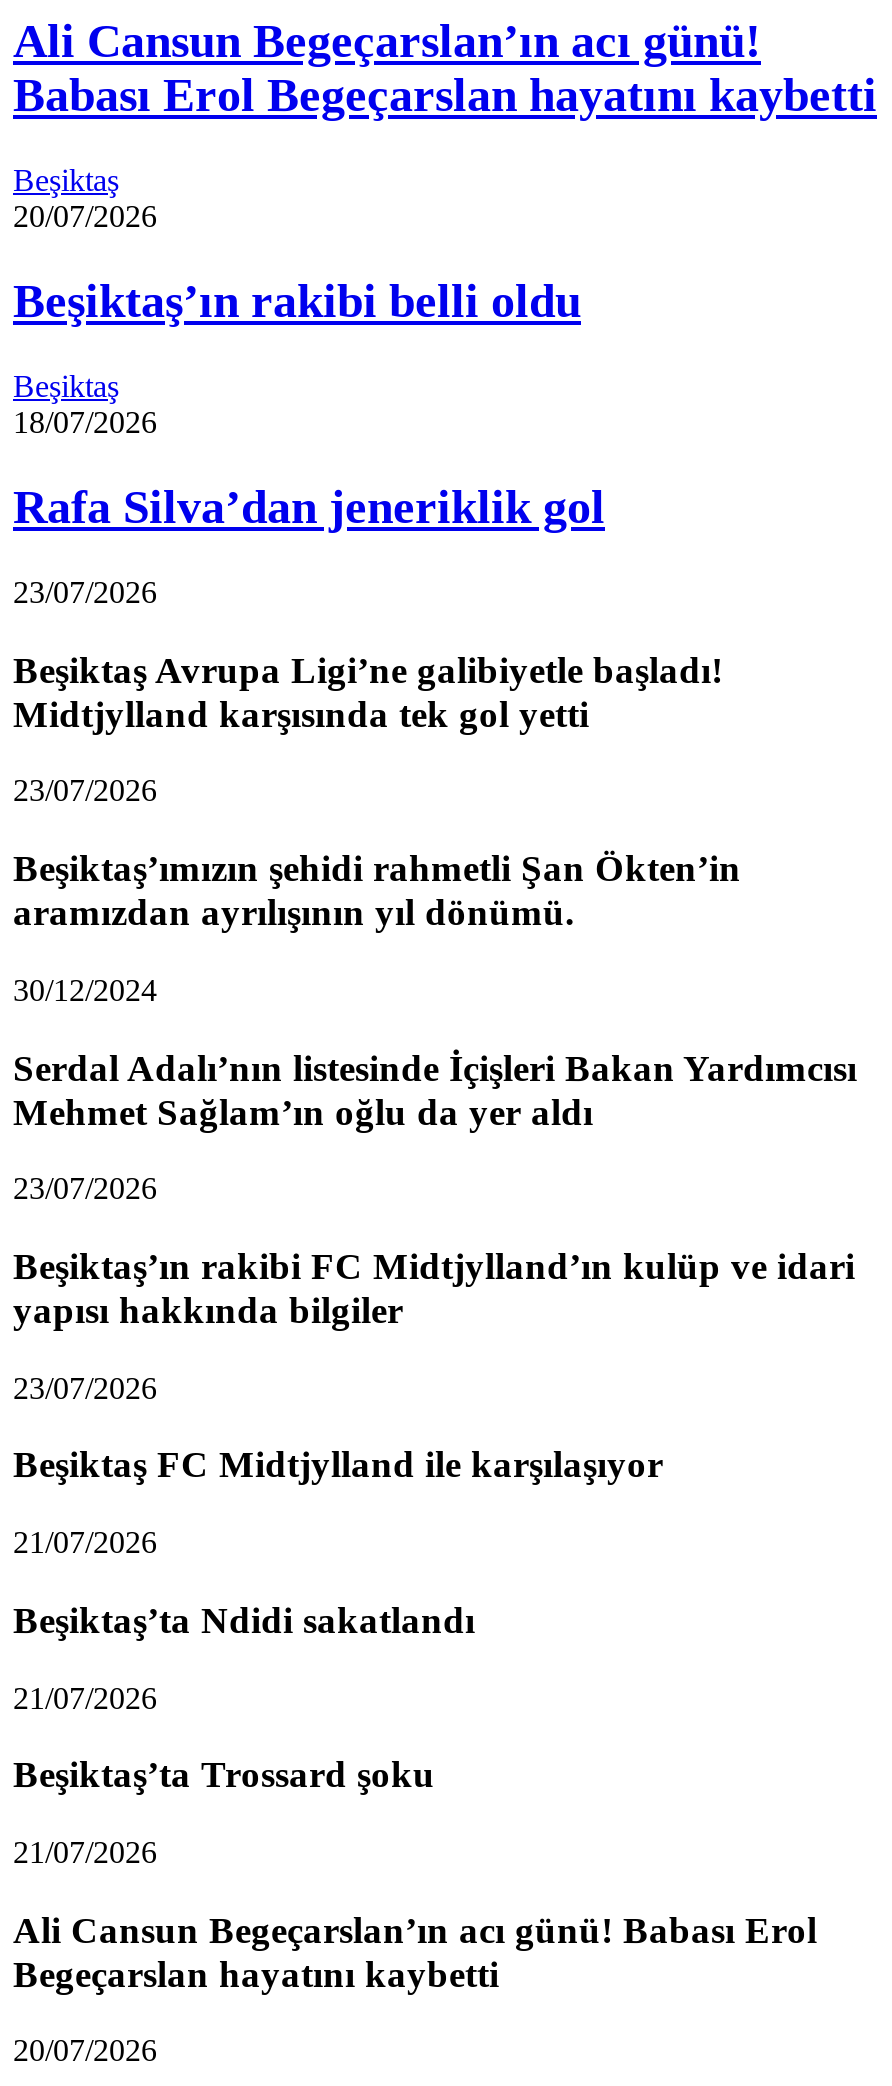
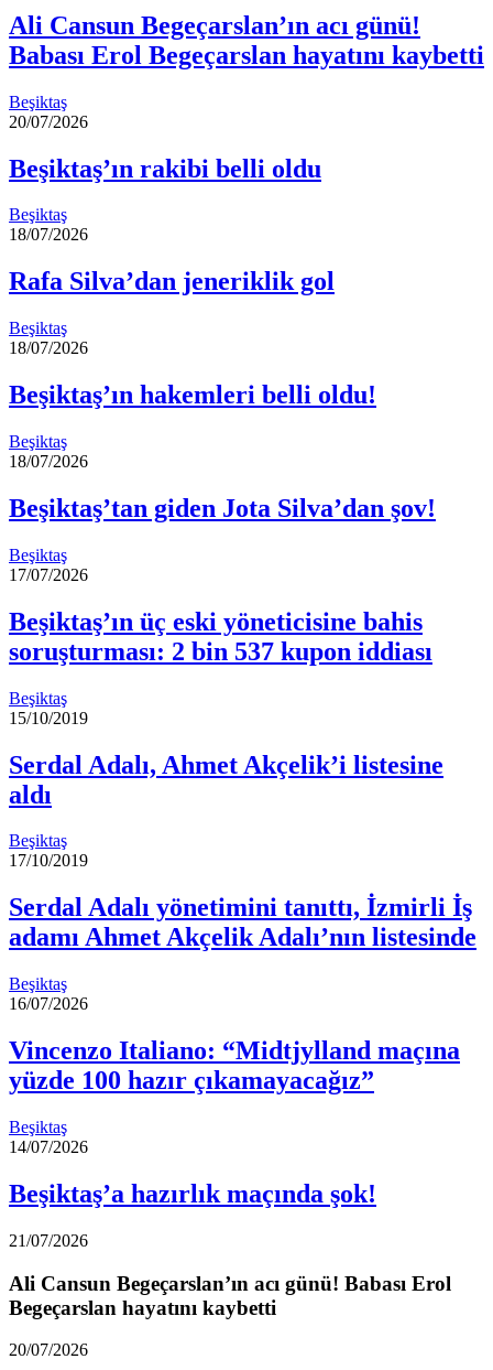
[13,574,157,608] 23/07/2026 -> [9,319,88,357] Beşiktaş | 18/07/2026
[13,648,723,734] Beşiktaş Avrupa Ligi’ne galibiyetle başladı! | Midtjylland karşısında tek gol yetti -> [9,380,376,409] Beşiktaş’ın hakemleri belli oldu!
[13,773,157,807] 23/07/2026 -> [9,432,88,471] Beşiktaş | 18/07/2026
[13,847,741,933] Beşiktaş’ımızın şehidi rahmetli Şan Ökten’in | aramızdan ayrılışının yıl dönümü. -> [9,494,436,522] Beşiktaş’tan giden Jota Silva’dan şov!
[13,972,157,1006] 30/12/2024 -> [9,545,88,584] Beşiktaş | 17/07/2026
[13,1046,857,1132] Serdal Adalı’nın listesinde İçişleri Bakan Yardımcısı | Mehmet Sağlam’ın oğlu da yer aldı -> [9,607,432,665] Beşiktaş’ın üç eski yöneticisine bahis | soruşturması: 2 bin 537 kupon iddiası
[13,1171,157,1205] 23/07/2026 -> [9,689,88,727] Beşiktaş | 15/10/2019
[13,1244,855,1330] Beşiktaş’ın rakibi FC Midtjylland’ın kulüp ve idari | yapısı hakkında bilgiler -> [9,750,443,809] Serdal Adalı, Ahmet Akçelik’i listesine | aldı
[13,1370,157,1404] 23/07/2026 -> [9,832,88,870] Beşiktaş | 17/10/2019
[13,1443,663,1485] Beşiktaş FC Midtjylland ile karşılaşıyor -> [9,893,476,952] Serdal Adalı yönetimini tanıttı, İzmirli İş | adamı Ahmet Akçelik Adalı’nın listesinde
[13,1525,157,1559] 21/07/2026 -> [9,975,88,1013] Beşiktaş | 16/07/2026
[13,1598,475,1640] Beşiktaş’ta Ndidi sakatlandı -> [9,1036,460,1095] Vincenzo Italiano: “Midtjylland maçına | yüzde 100 hazır çıkamayacağız”
[13,1680,157,1714] 21/07/2026 -> [9,1118,88,1156] Beşiktaş | 14/07/2026
[13,1753,435,1795] Beşiktaş’ta Trossard şoku -> [9,1179,376,1208] Beşiktaş’a hazırlık maçında şok!

